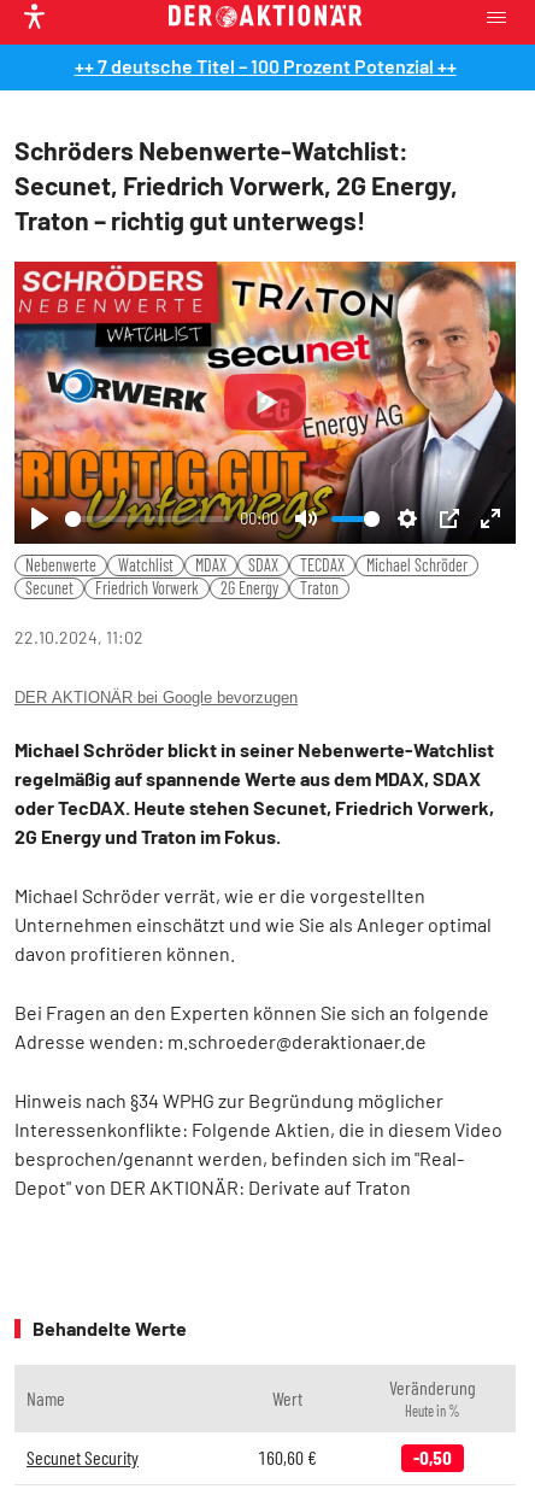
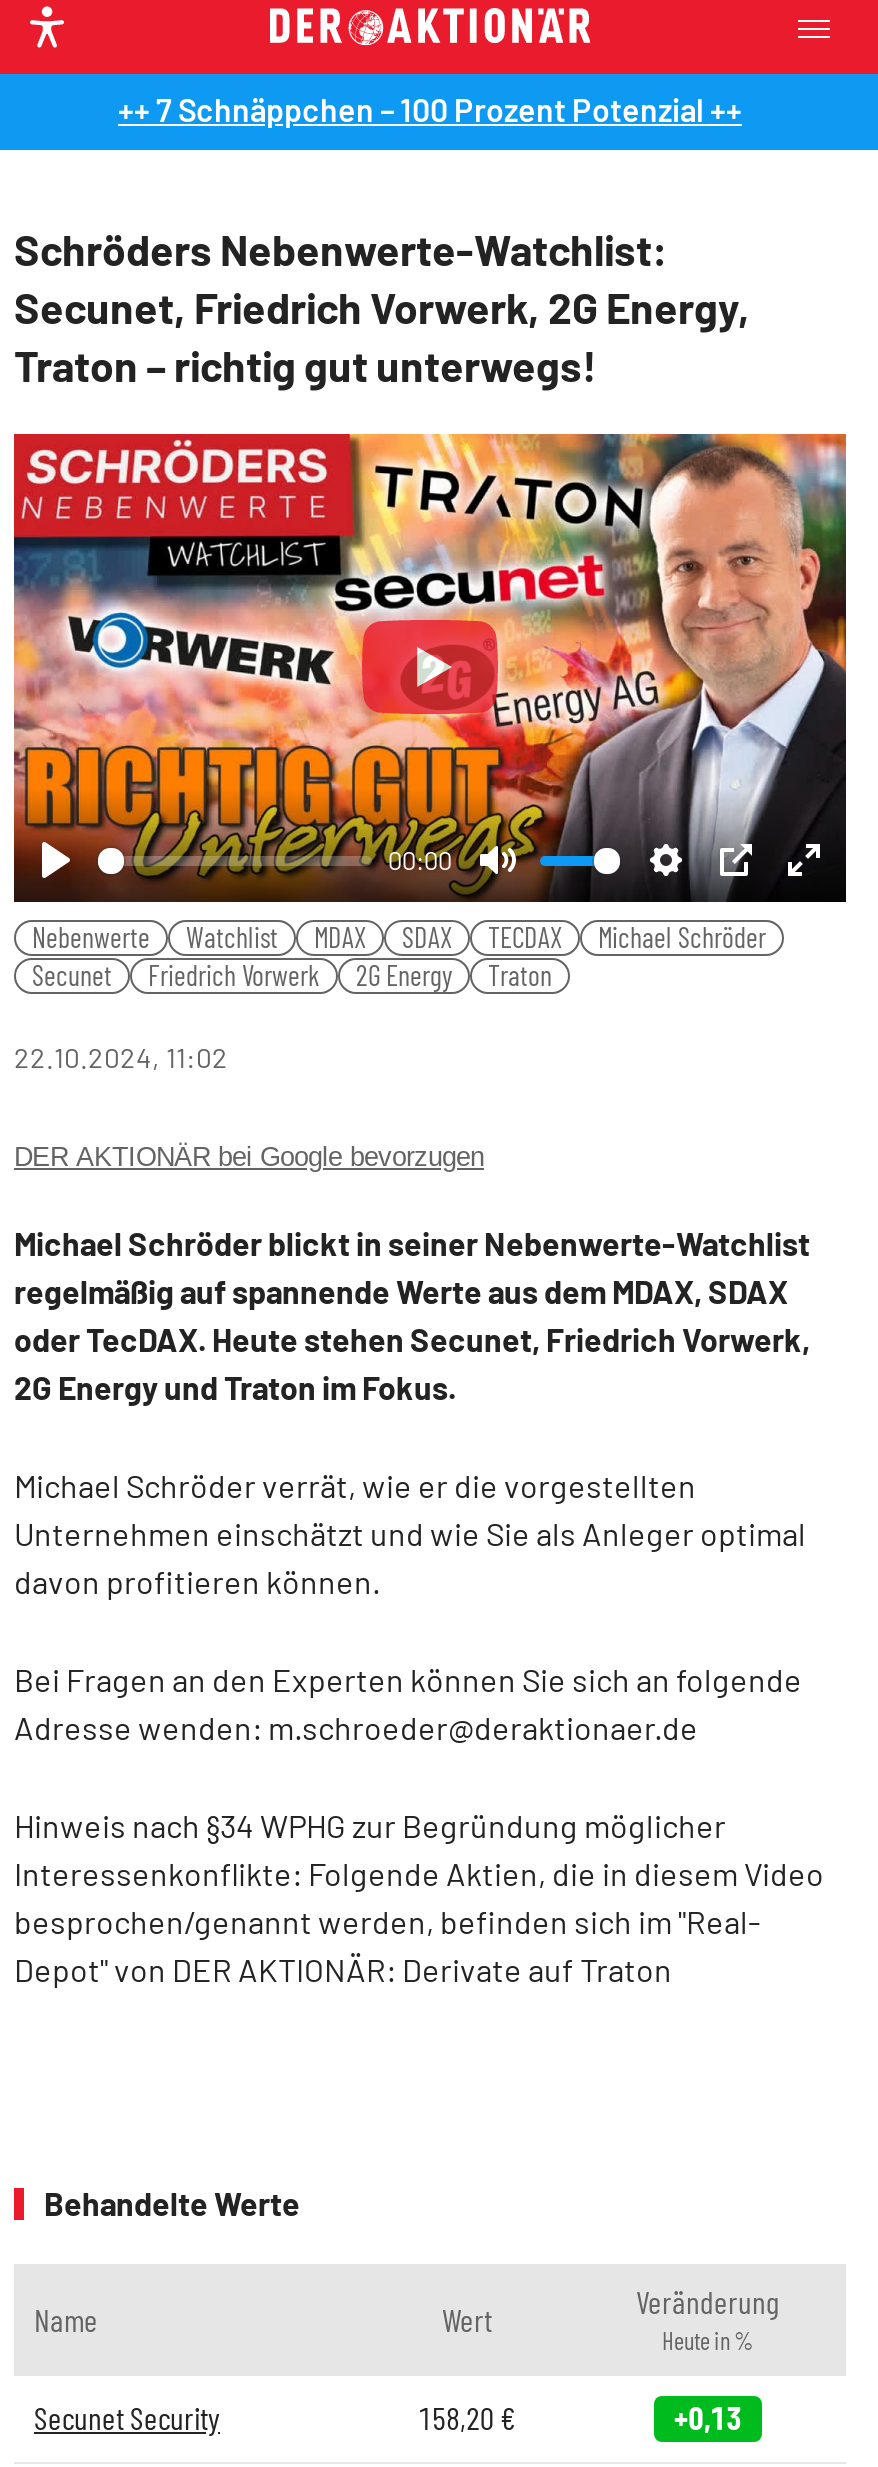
[74,54,456,77] ++ 7 deutsche Titel – 100 Prozent Potenzial ++ -> [118,90,742,128] ++ 7 Schnäppchen – 100 Prozent Potenzial ++
[258,1446,317,1469] 160,60 € -> [418,2398,516,2436] 158,20 €
[413,1446,452,1469] -0,50 -> [674,2398,742,2436] +0,13

